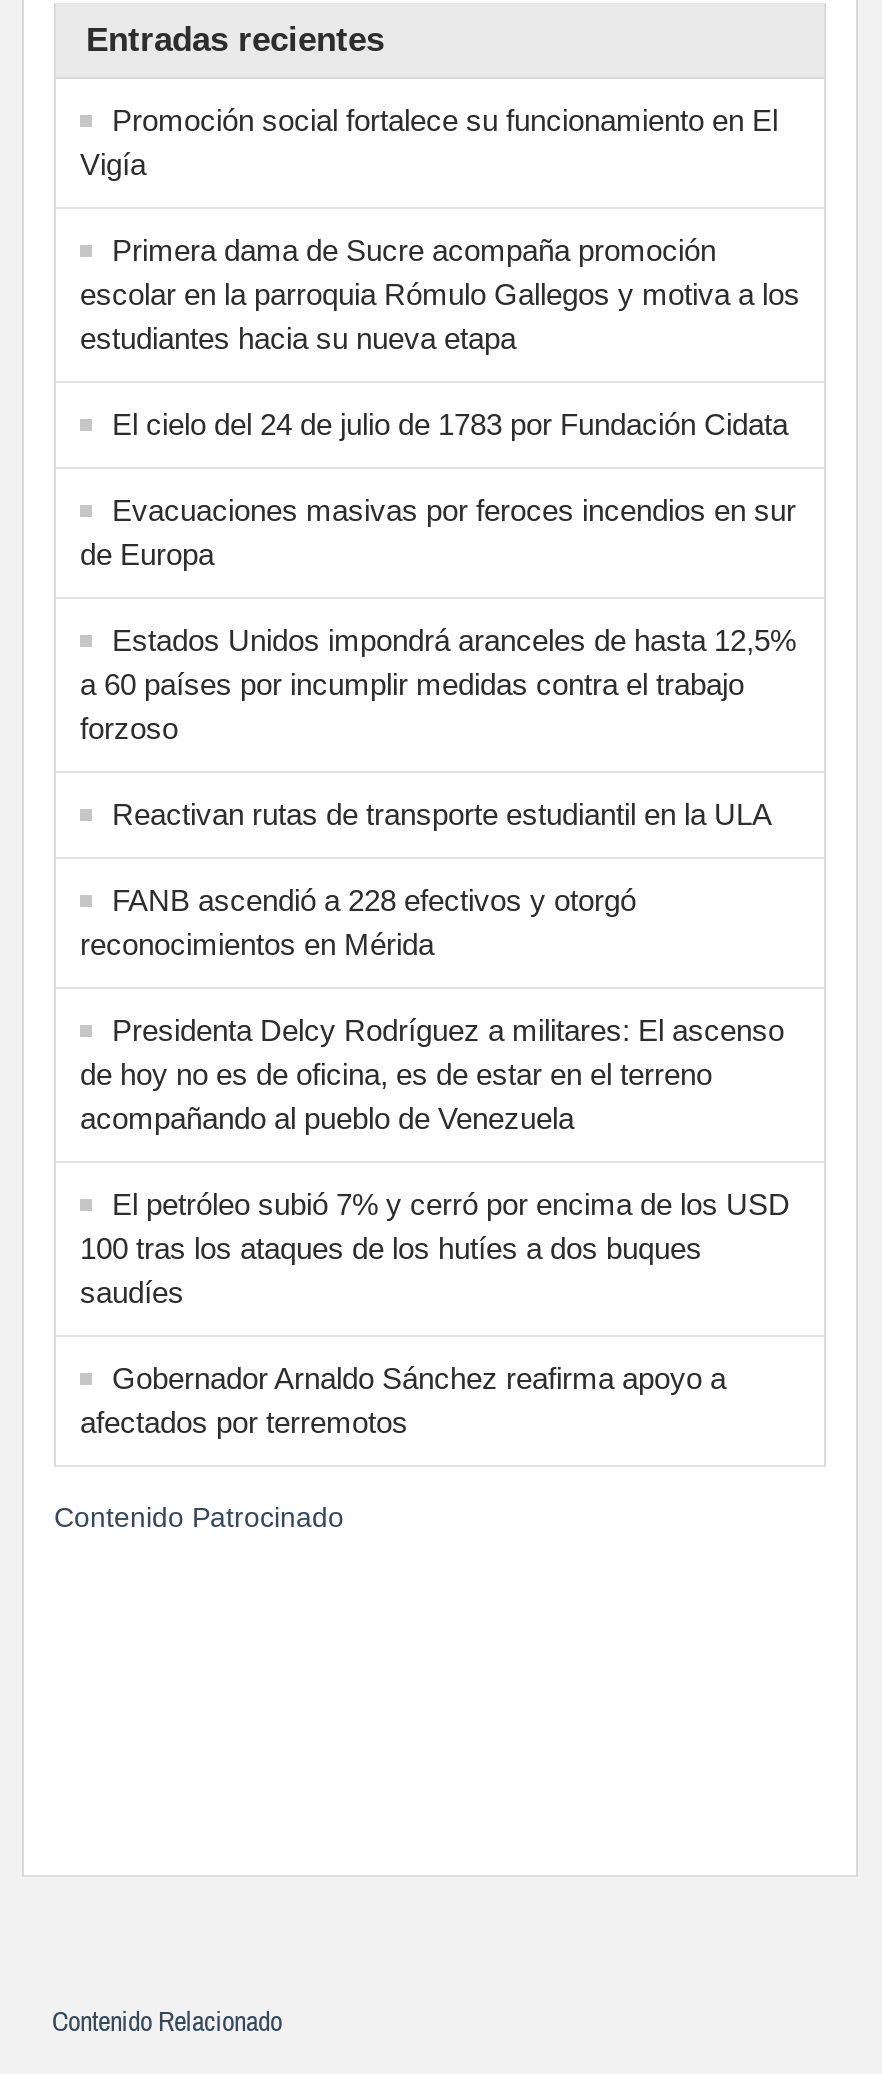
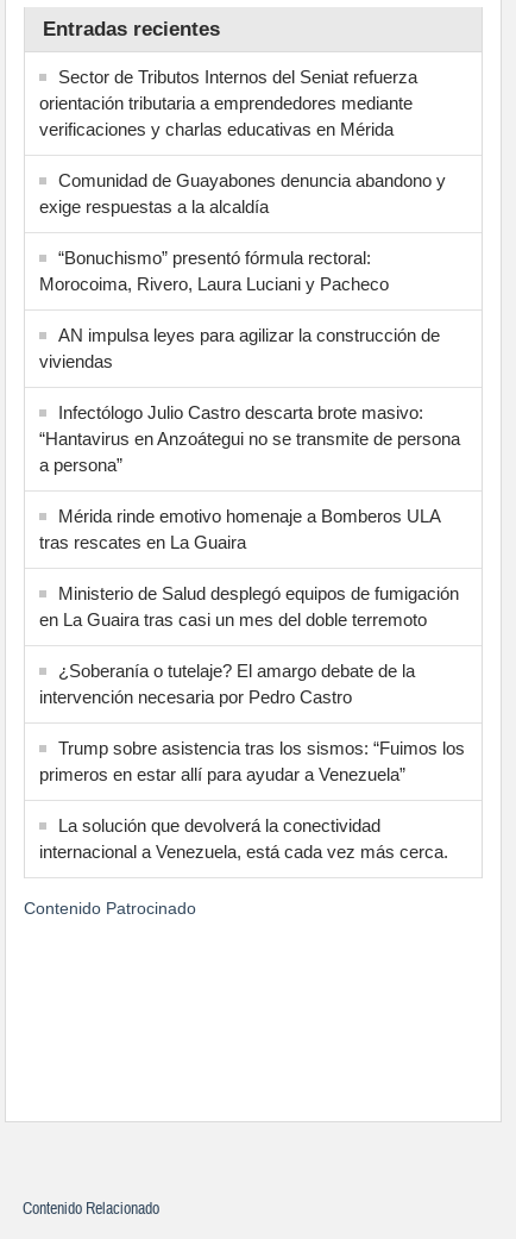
[80,104,778,182] Promoción social fortalece su funcionamiento en El | Vigía -> [39,66,417,139] Sector de Tributos Internos del Seniat refuerza | orientación tributaria a emprendedores mediante | verificaciones y charlas educativas en Mérida
[80,234,800,356] Primera dama de Sucre acompaña promoción | escolar en la parroquia Rómulo Gallegos y motiva a los | estudiantes hacia su nueva etapa -> [39,170,446,216] Comunidad de Guayabones denuncia abandono y | exige respuestas a la alcaldía
[112,408,788,442] El cielo del 24 de julio de 1783 por Fundación Cidata -> [39,247,389,294] “Bonuchismo” presentó fórmula rectoral: | Morocoima, Rivero, Laura Luciani y Pacheco
[80,494,796,572] Evacuaciones masivas por feroces incendios en sur | de Europa -> [39,325,440,371] AN impulsa leyes para agilizar la construcción de | viviendas
[80,624,796,746] Estados Unidos impondrá aranceles de hasta 12,5% | a 60 países por incumplir medidas contra el trabajo | forzoso -> [39,402,460,475] Infectólogo Julio Castro descarta brote masivo: | “Hantavirus en Anzoátegui no se transmite de persona | a persona”
[112,798,772,832] Reactivan rutas de transporte estudiantil en la ULA -> [39,505,440,552] Mérida rinde emotivo homenaje a Bomberos ULA | tras rescates en La Guaira
[80,884,636,962] FANB ascendió a 228 efectivos y otorgó | reconocimientos en Mérida -> [39,583,459,629] Ministerio de Salud desplegó equipos de fumigación | en La Guaira tras casi un mes del doble terremoto
[80,1014,784,1136] Presidenta Delcy Rodríguez a militares: El ascenso | de hoy no es de oficina, es de estar en el terreno | acompañando al pueblo de Venezuela -> [39,660,415,707] ¿Soberanía o tutelaje? El amargo debate de la | intervención necesaria por Pedro Castro
[80,1188,790,1310] El petróleo subió 7% y cerró por encima de los USD | 100 tras los ataques de los hutíes a dos buques | saudíes -> [39,738,465,784] Trump sobre asistencia tras los sismos: “Fuimos los | primeros en estar allí para ayudar a Venezuela”
[80,1362,726,1440] Gobernador Arnaldo Sánchez reafirma apoyo a | afectados por terremotos -> [39,815,448,861] La solución que devolverá la conectividad | internacional a Venezuela, está cada vez más cerca.

